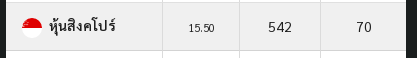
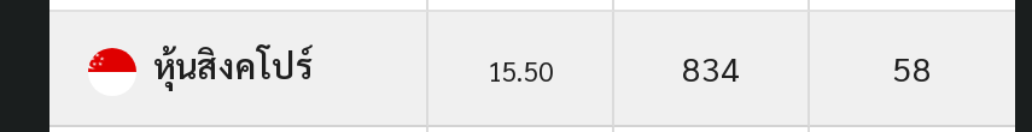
[268,17,292,35] 542 -> [682,45,740,88] 834
[355,17,371,35] 70 -> [893,45,932,88] 58

